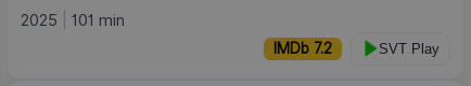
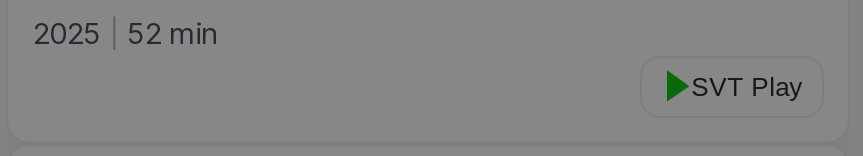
[72,11,332,57] 101 min | IMDb 7.2 -> [127,16,217,50] 52 min

